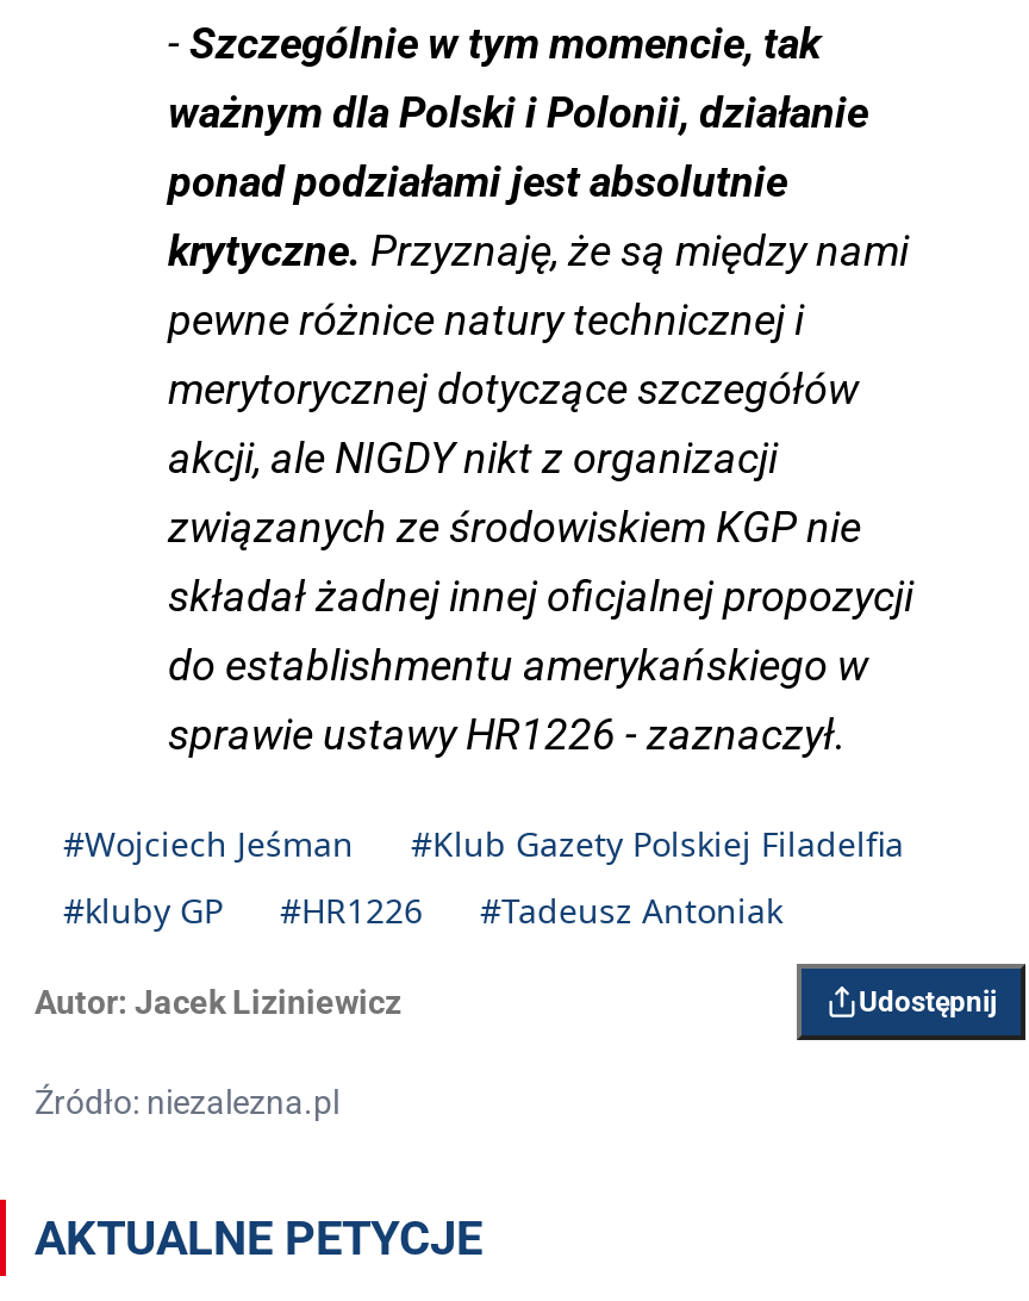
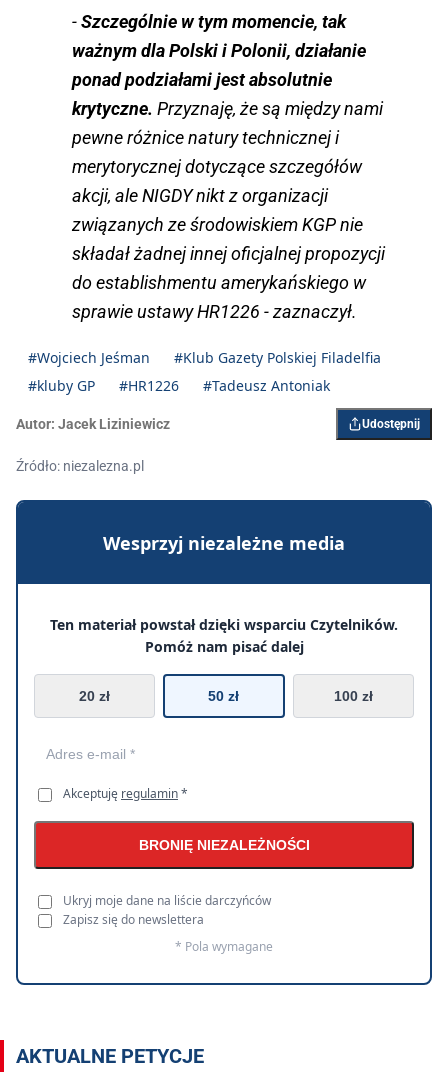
none -> [15,499,433,986] [image] | Wesprzyj niezależne media | Ten materiał powstał dzięki wsparciu Czytelników. | Pomóż nam pisać dalej | 20 zł | 50 zł | 100 zł
none -> [63,785,309,955] Akceptuję regulamin * | BRONIĘ NIEZALEŻNOŚCI | Ukryj moje dane na liście darczyńców | Zapisz się do newslettera | * Pola wymagane

